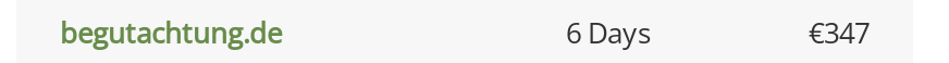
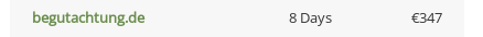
[566,13,651,53] 6 Days -> [288,8,331,27] 8 Days

